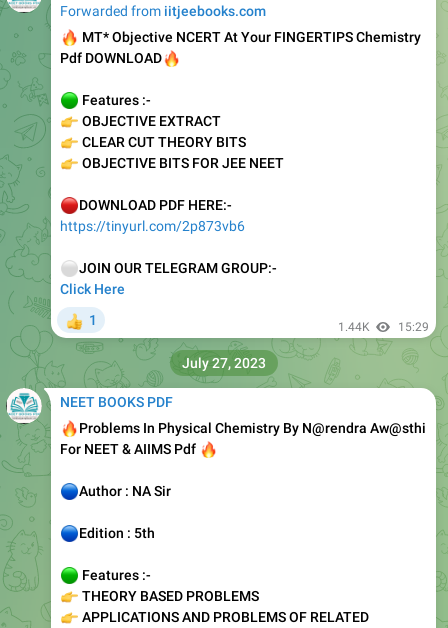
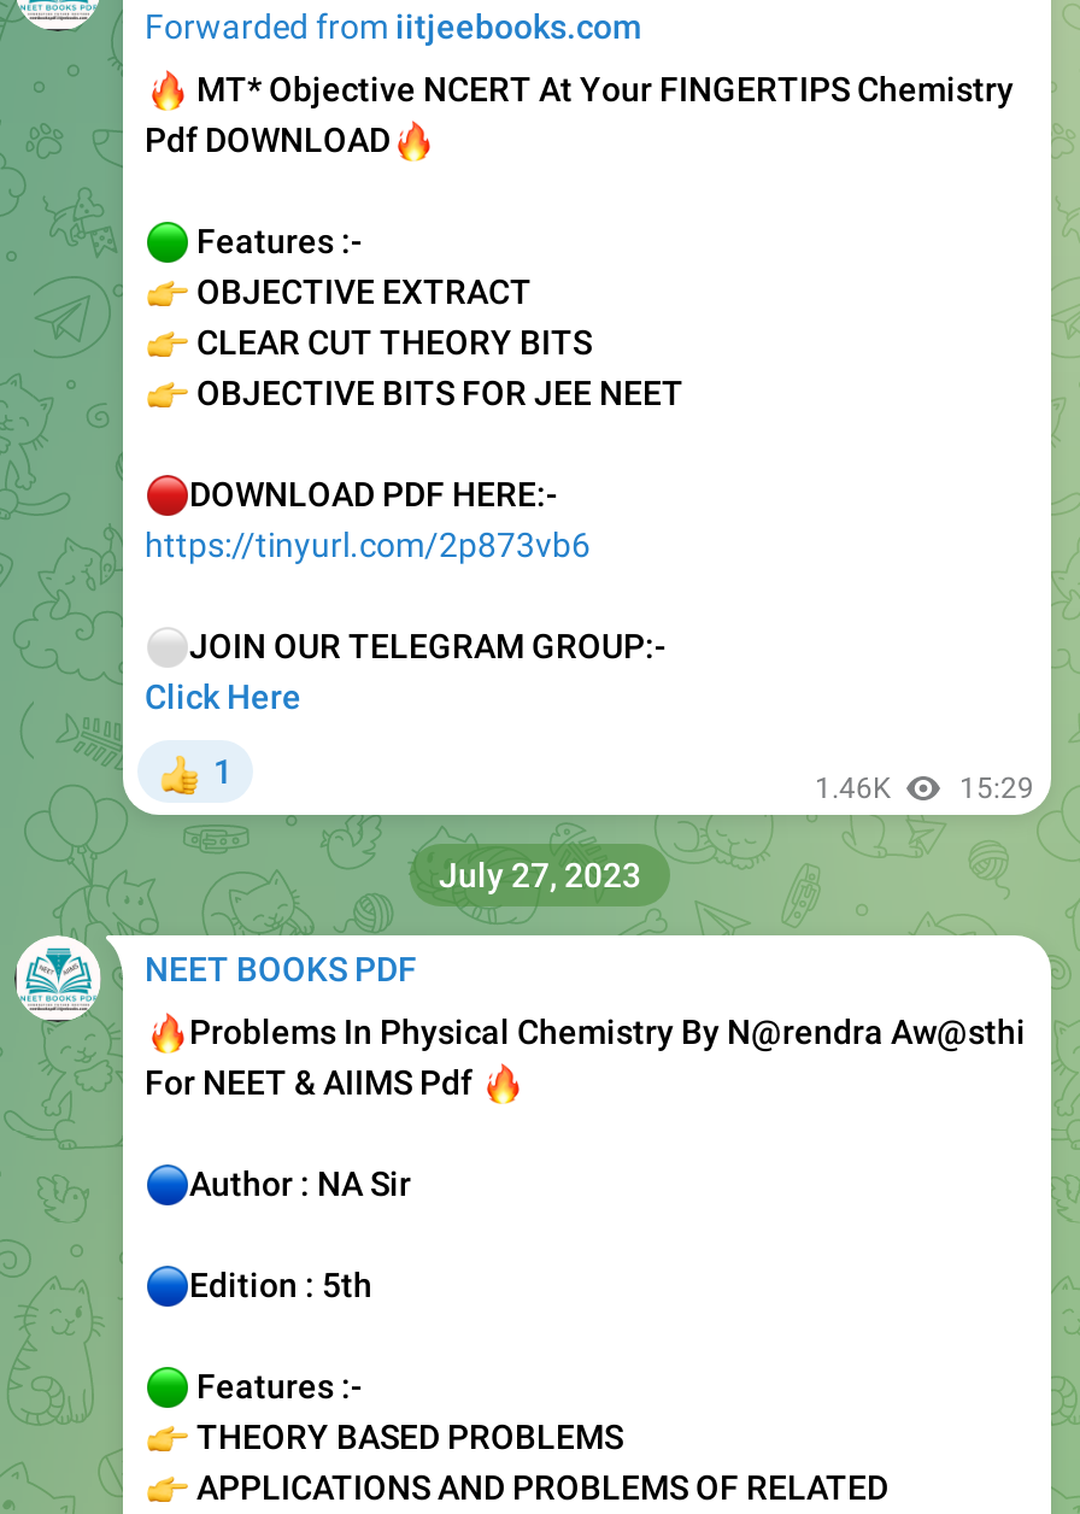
[338,320,429,334] 1.44K 15:29 -> [815,771,1034,805] 1.46K 15:29

